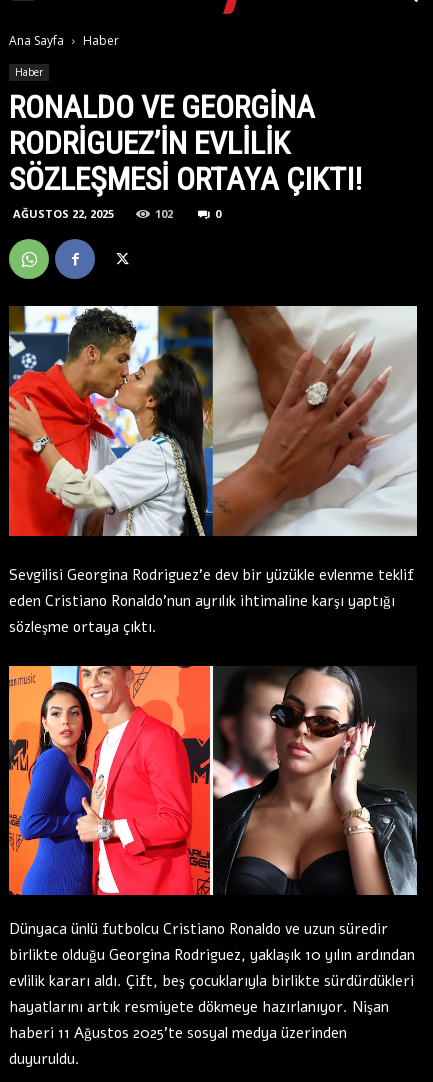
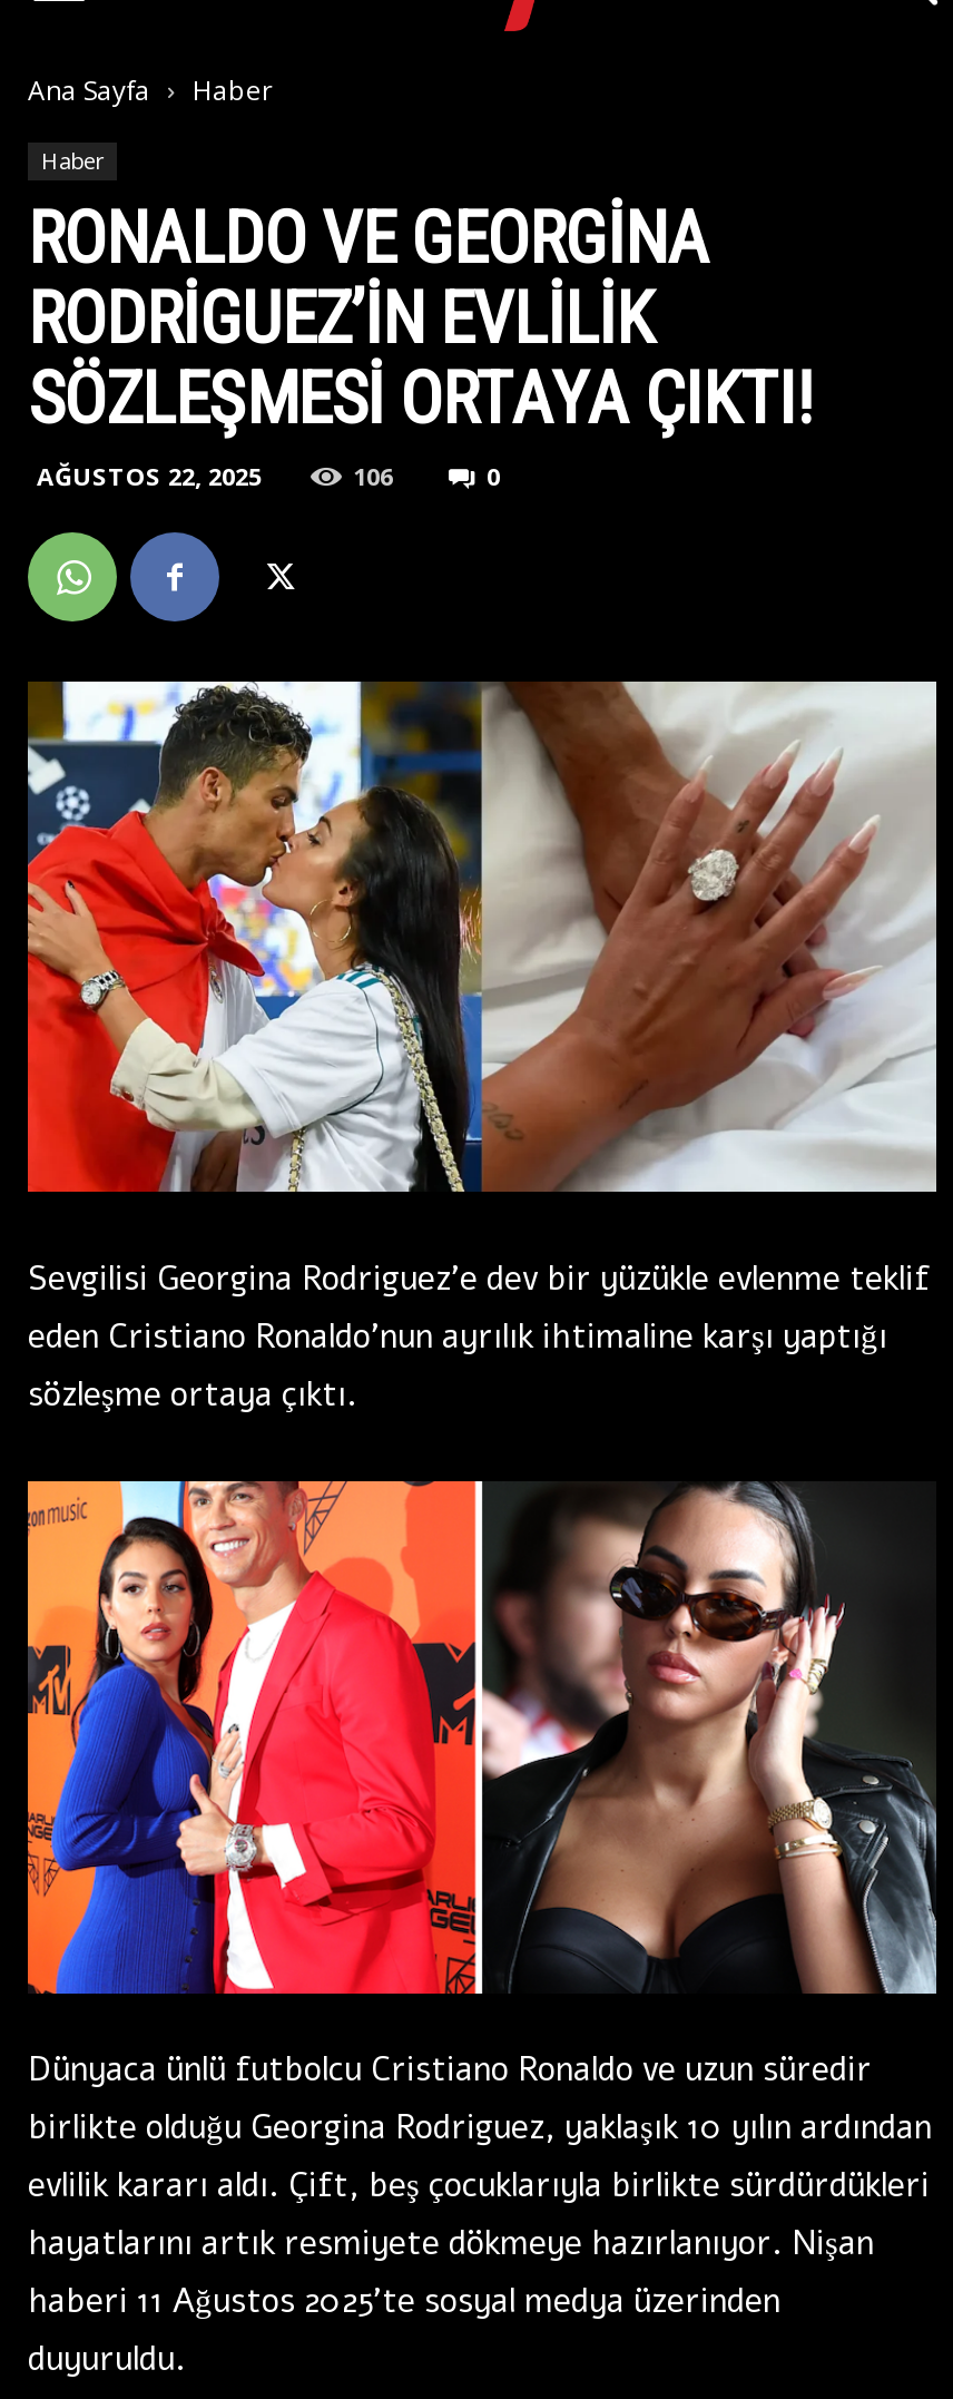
[155,206,173,221] 102 -> [353,459,393,492] 106

